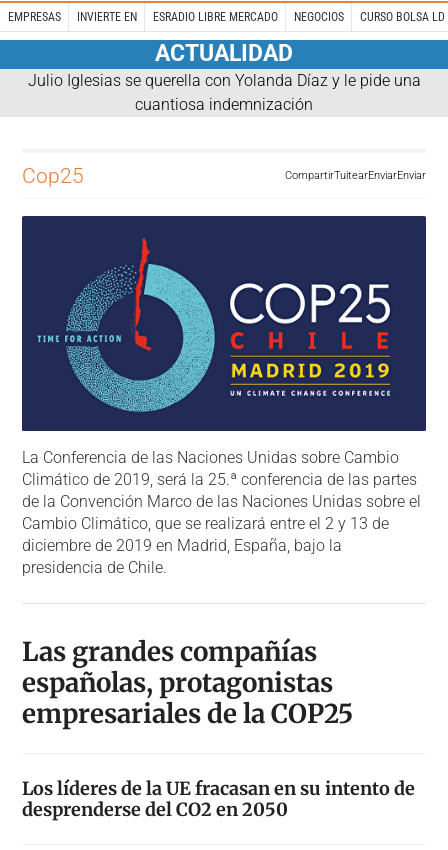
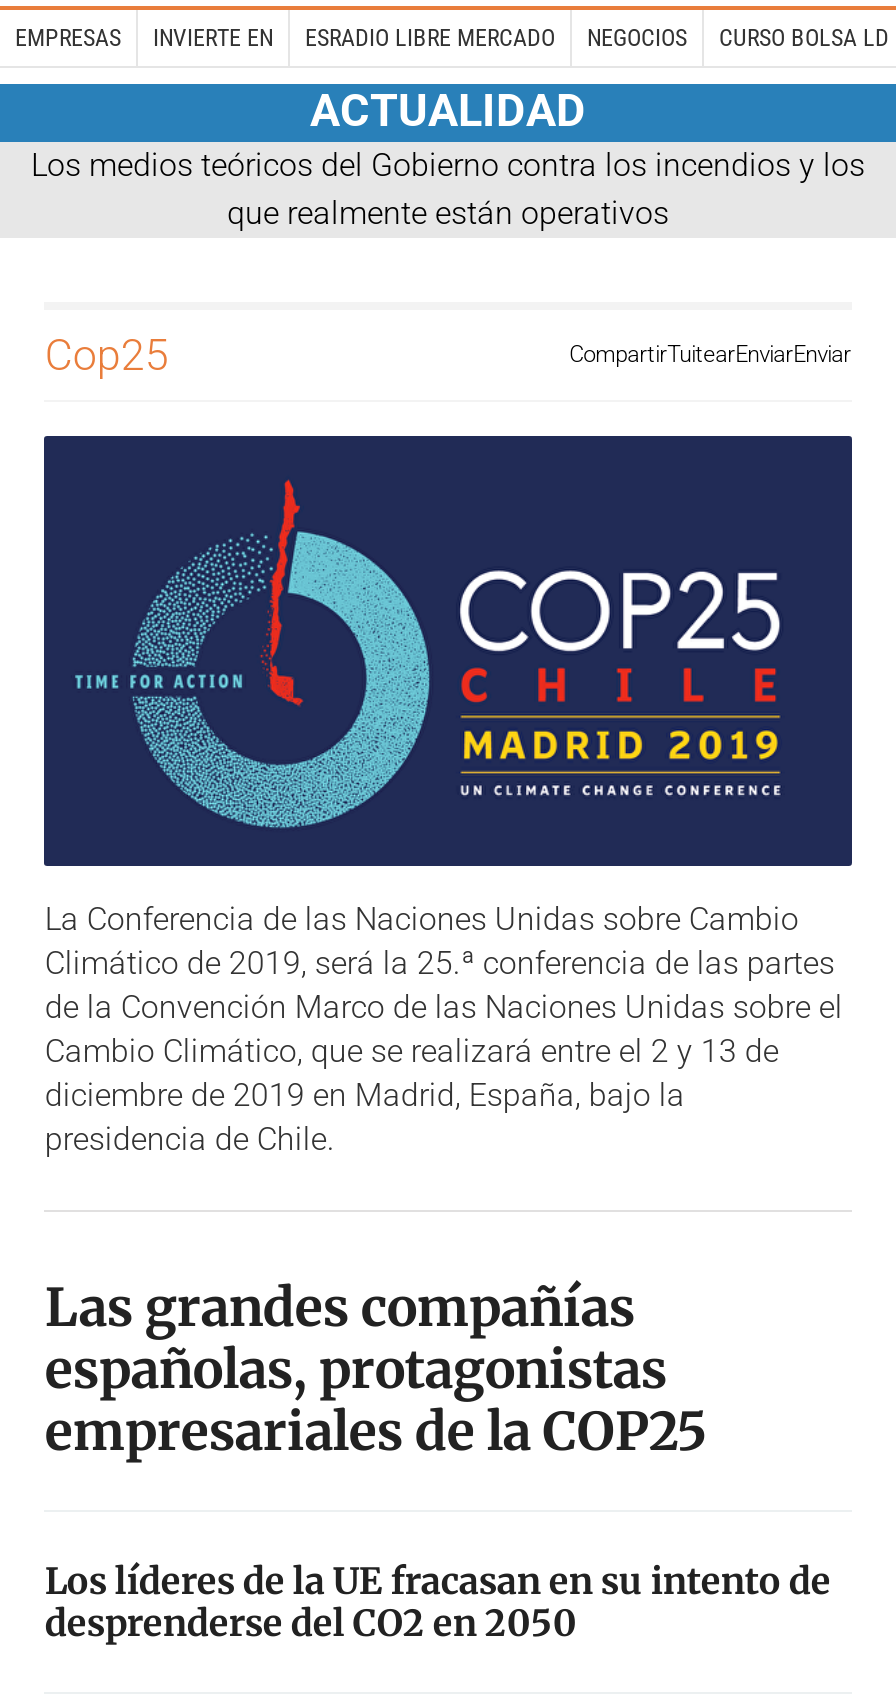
[27,71,420,114] Julio Iglesias se querella con Yolanda Díaz y le pide una | cuantiosa indemnización -> [31,145,865,231] Los medios teóricos del Gobierno contra los incendios y los | que realmente están operativos

